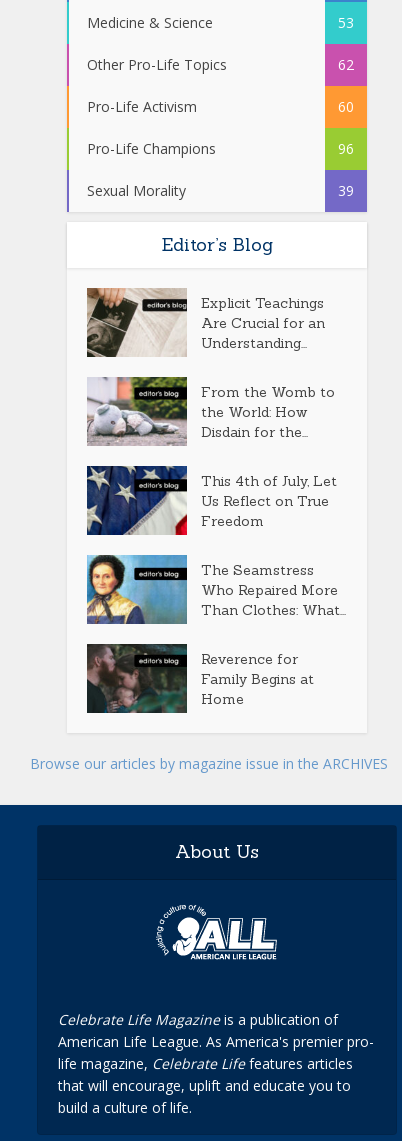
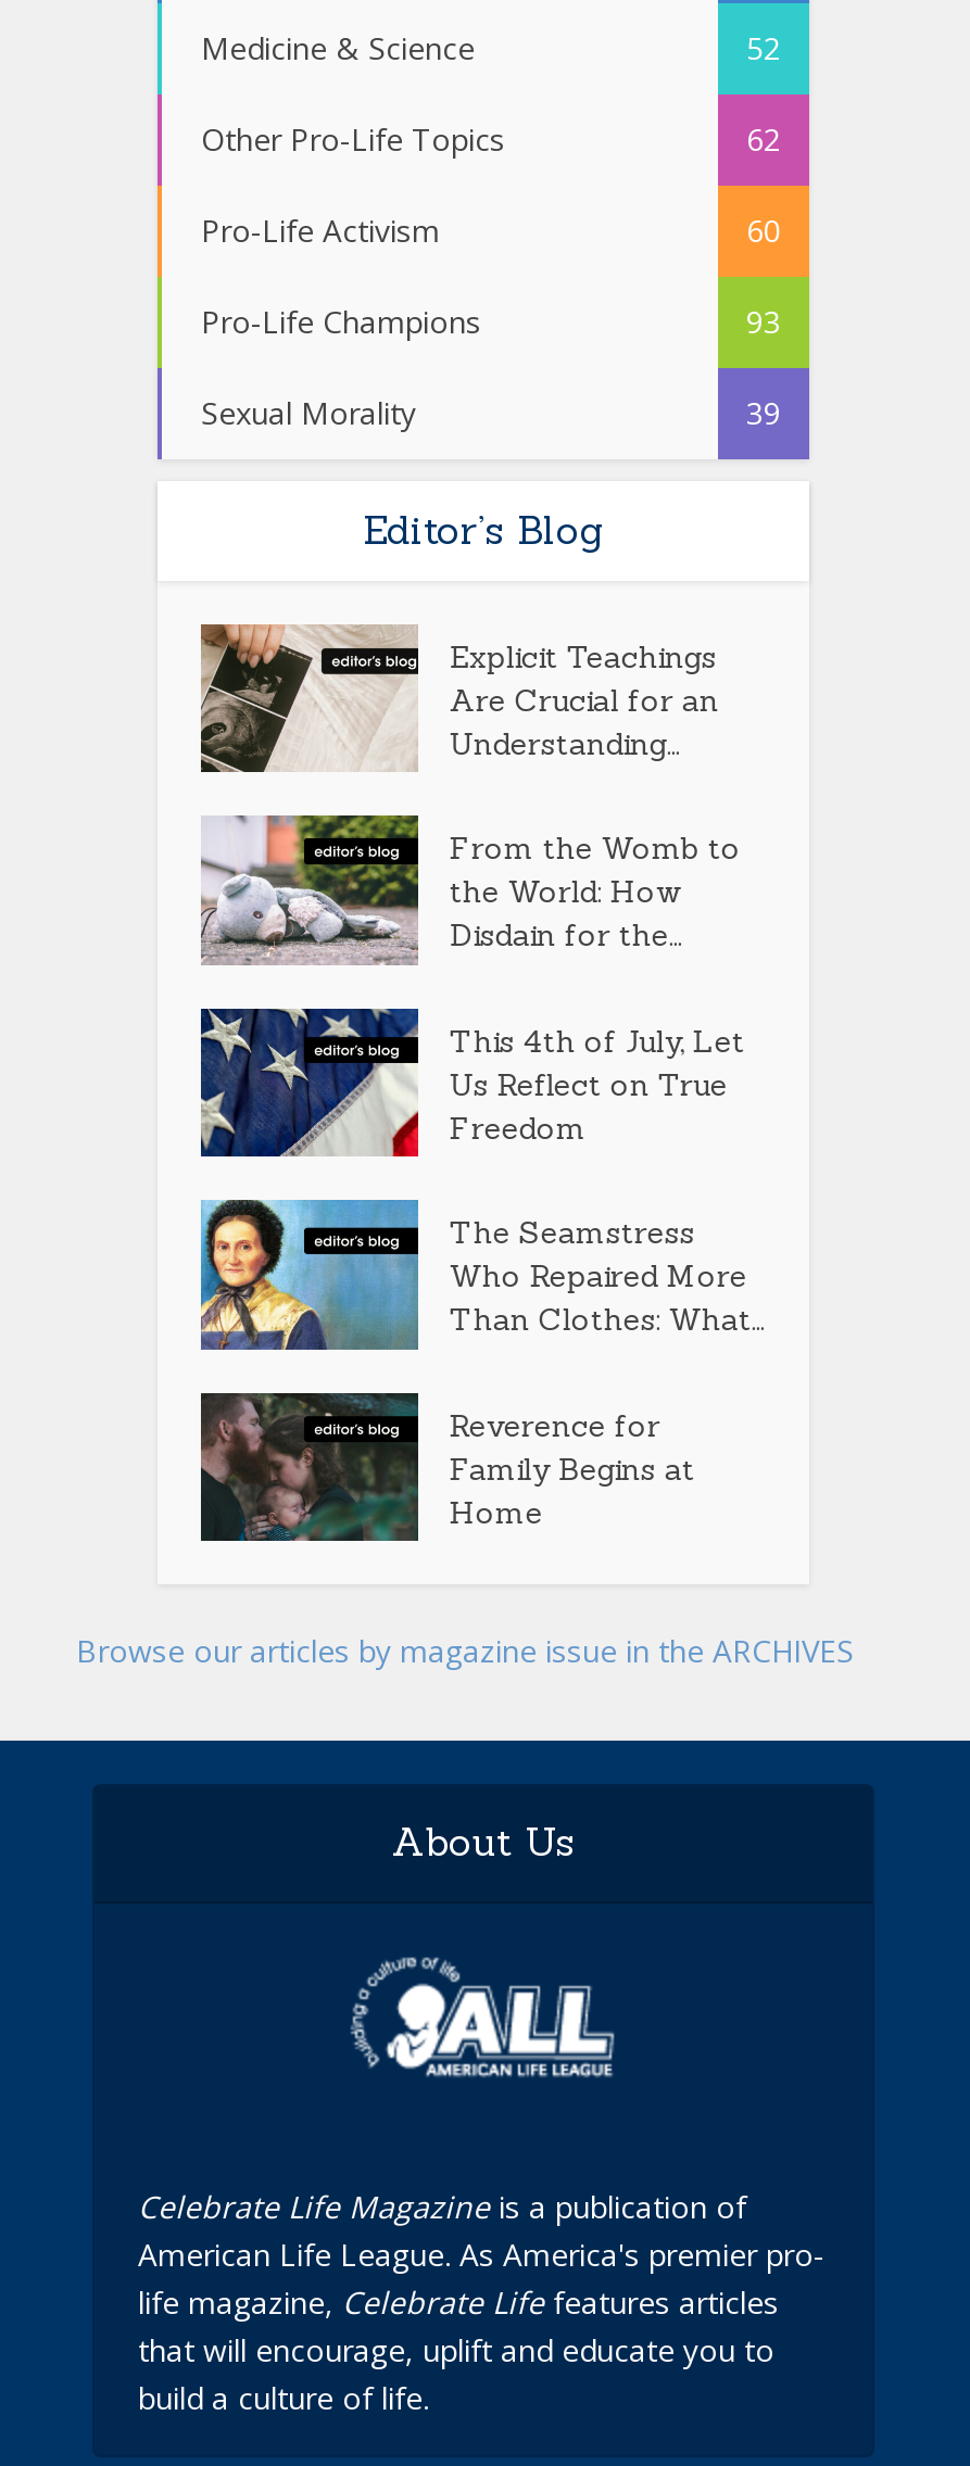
[338,13,354,32] 53 -> [746,27,781,68] 52
[338,139,354,158] 96 -> [746,301,781,342] 93

